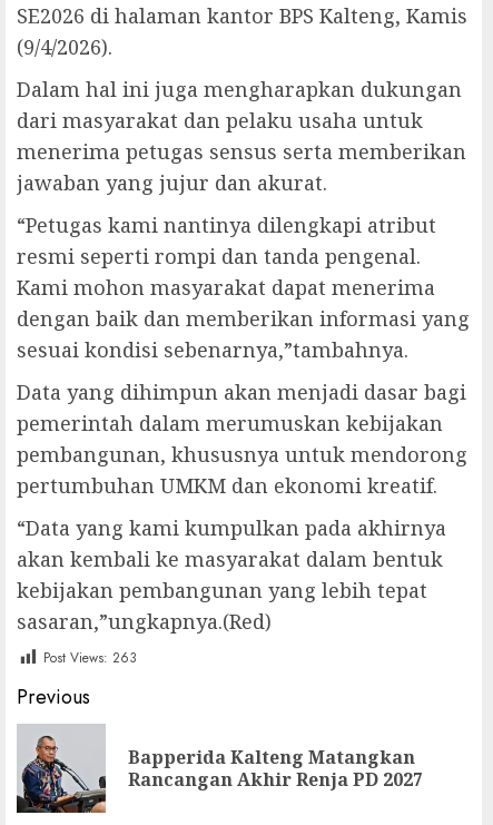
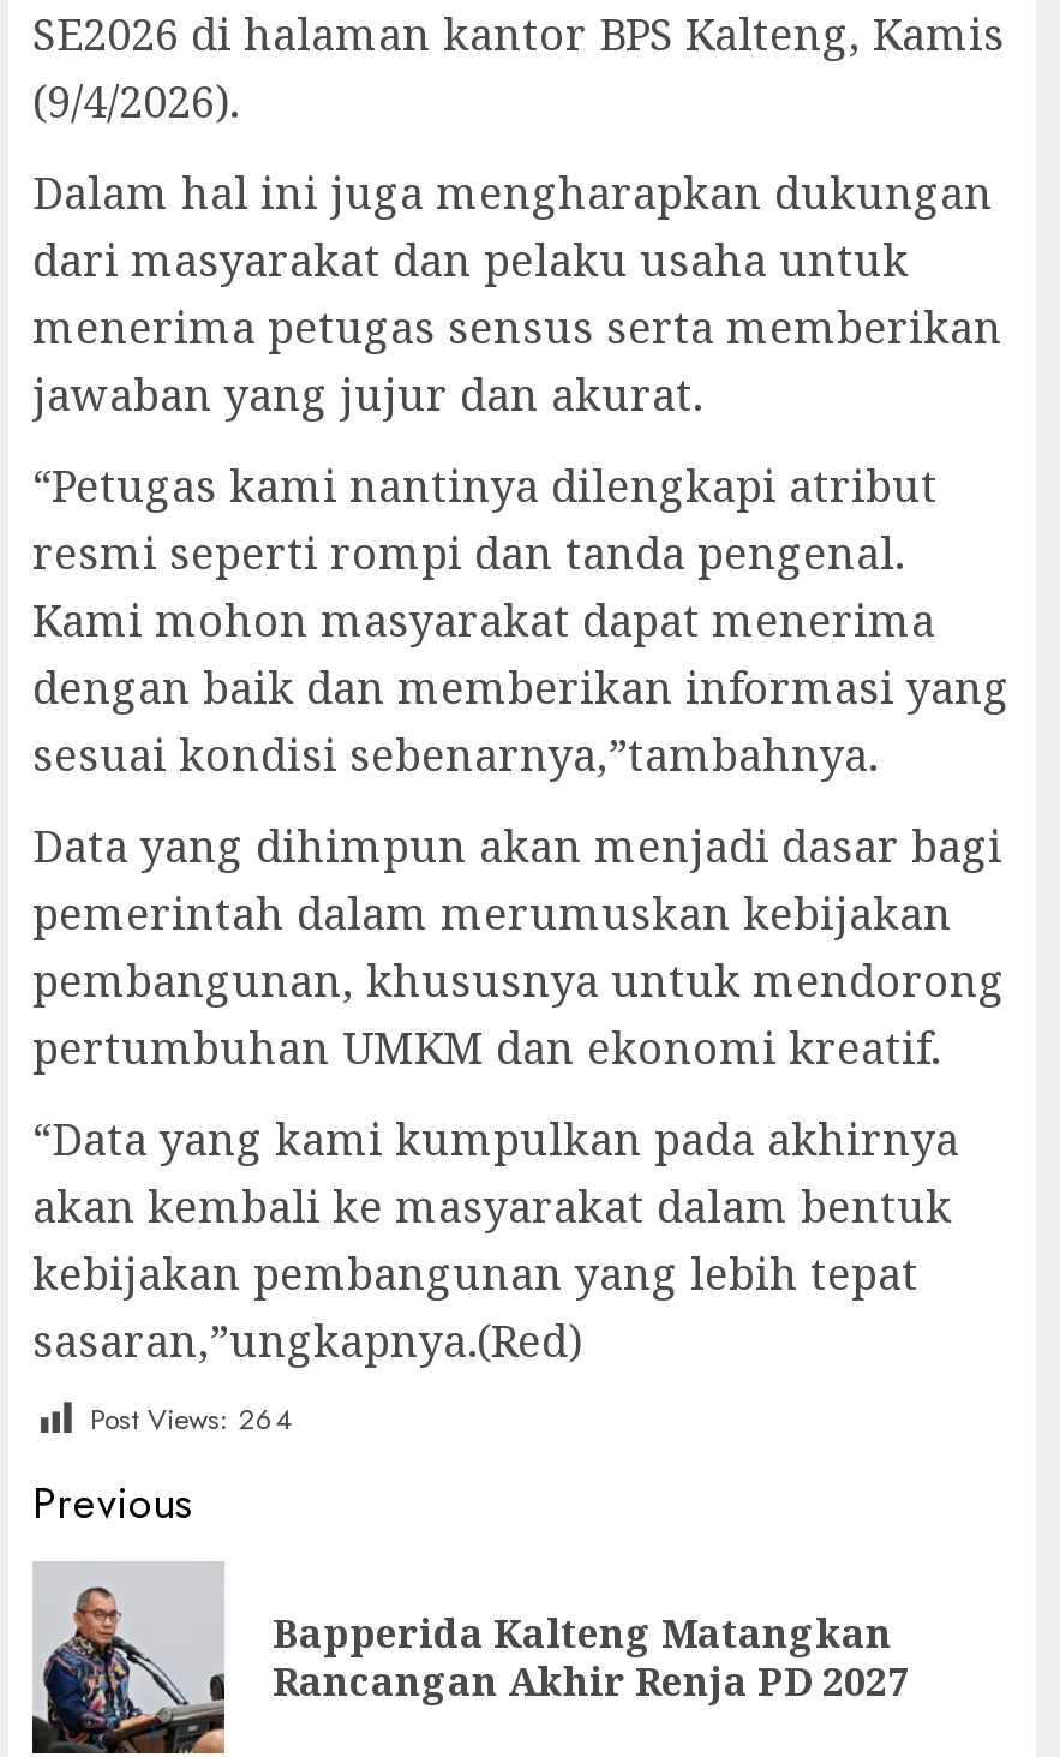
[43,648,137,668] Post Views: 263 -> [90,1398,292,1441] Post Views: 264

